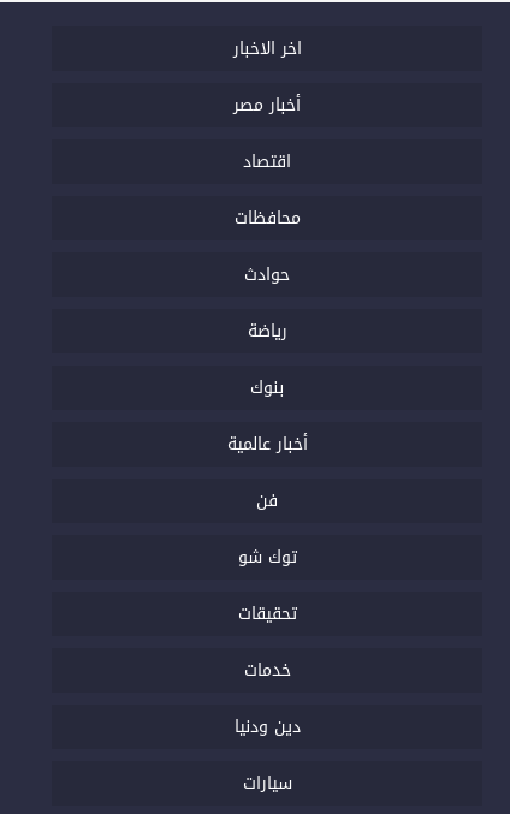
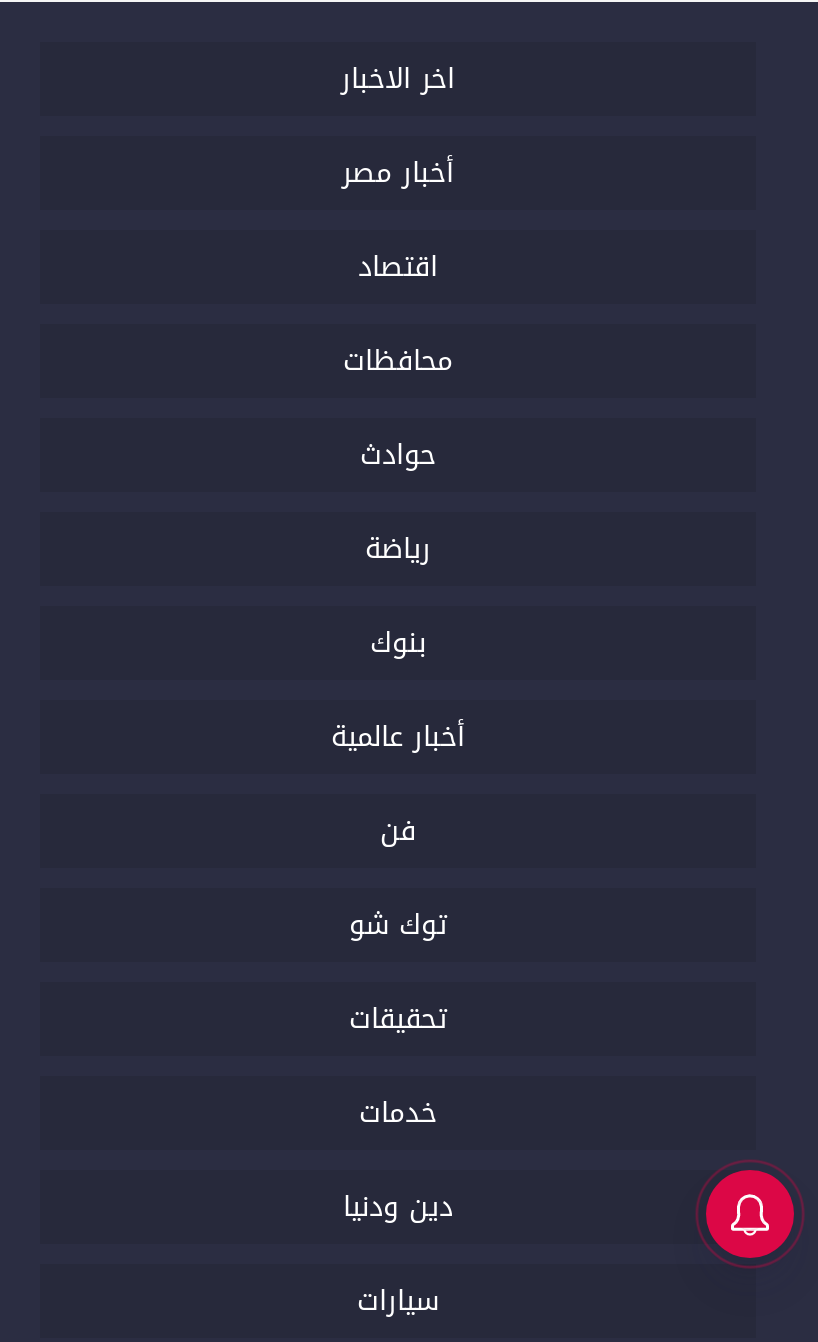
none -> [694,1158,806,1270] [image]

